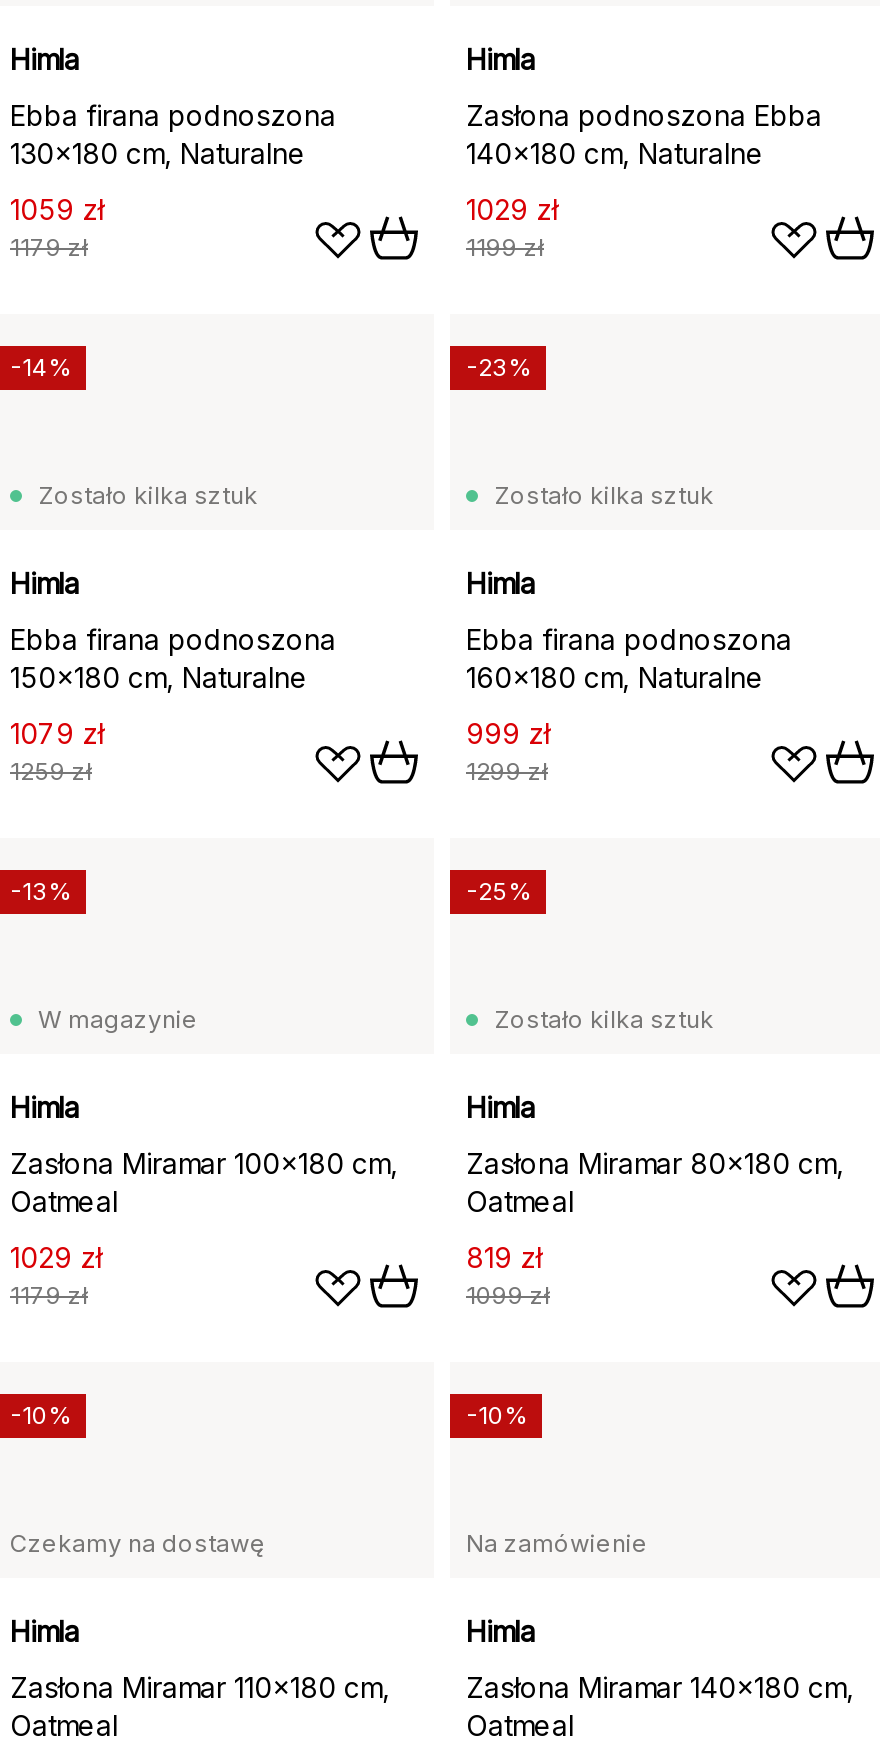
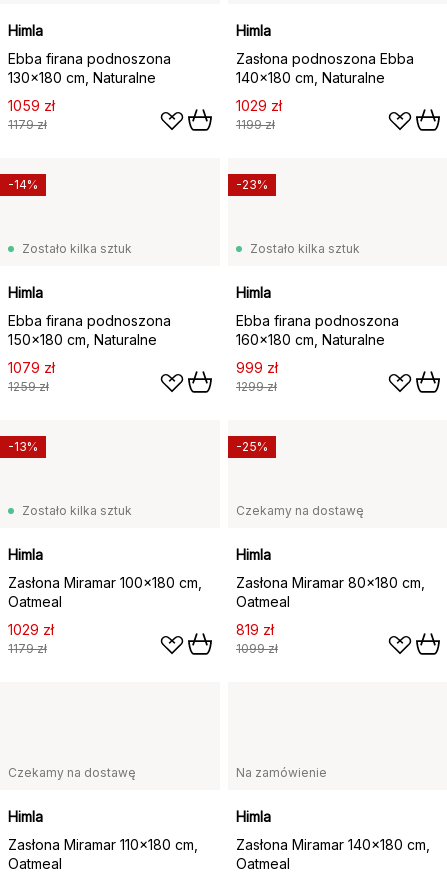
[38,1004,198,1034] W magazynie -> [22,503,132,518] Zostało kilka sztuk
[494,1004,714,1034] Zostało kilka sztuk -> [236,503,364,518] Czekamy na dostawę
[10,1400,70,1430] -10% -> none
[466,1400,526,1430] -10% -> none

